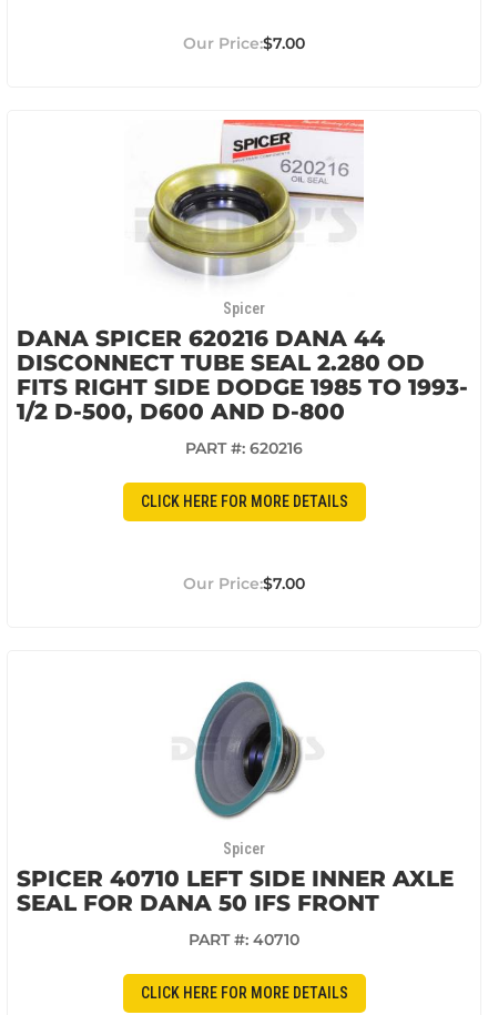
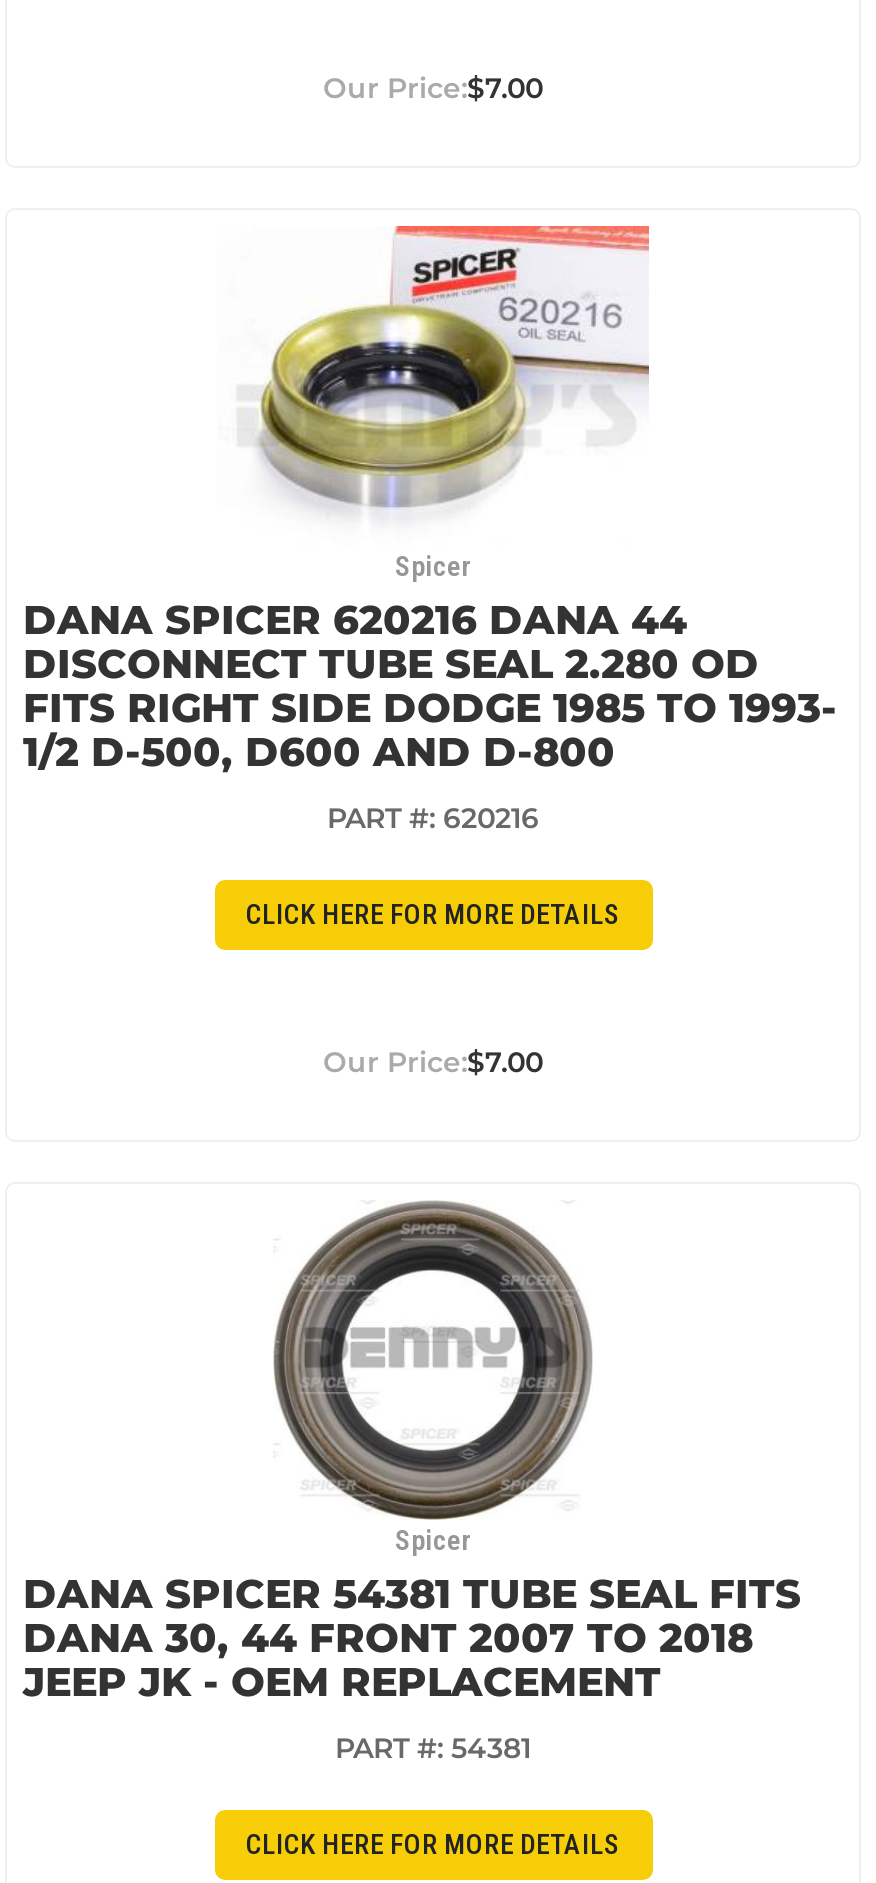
[17,661,454,916] [image] | SPICER 40710 LEFT SIDE INNER AXLE | SEAL FOR DANA 50 IFS FRONT -> [23,1200,801,1706] [image] | DANA SPICER 54381 TUBE SEAL FITS | DANA 30, 44 FRONT 2007 TO 2018 | JEEP JK - OEM REPLACEMENT
[189,929,299,949] PART #: 40710 -> [335,1730,531,1766] PART #: 54381

